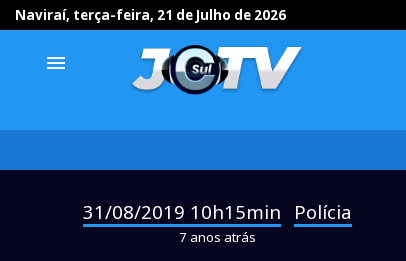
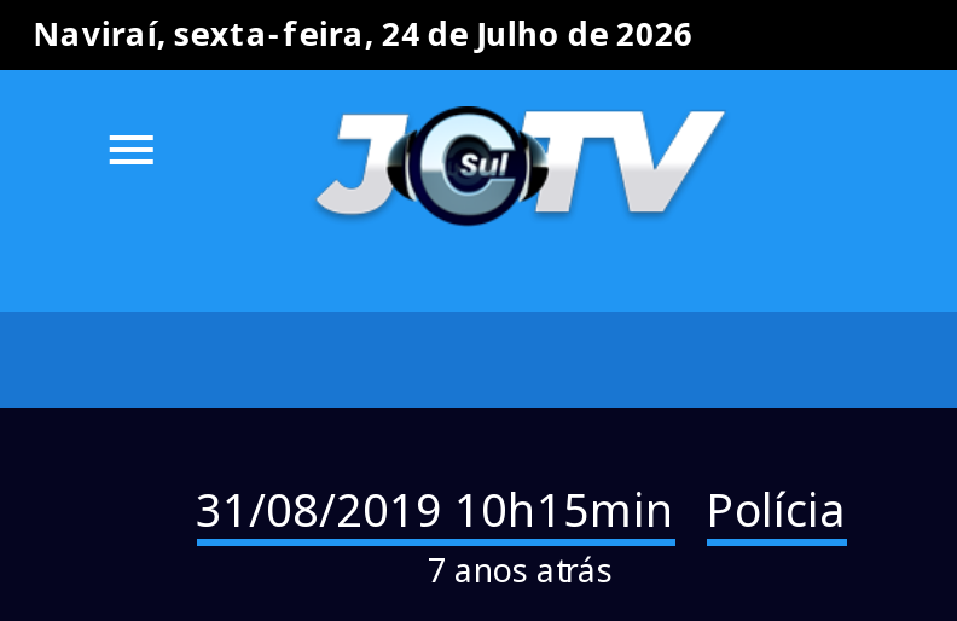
[15,6,286,24] Naviraí, terça-feira, 21 de Julho de 2026 -> [34,12,693,56] Naviraí, sexta-feira, 24 de Julho de 2026

